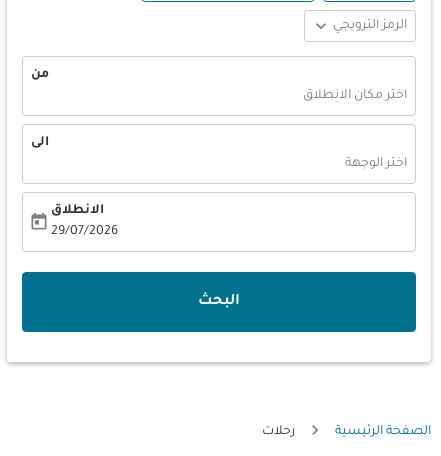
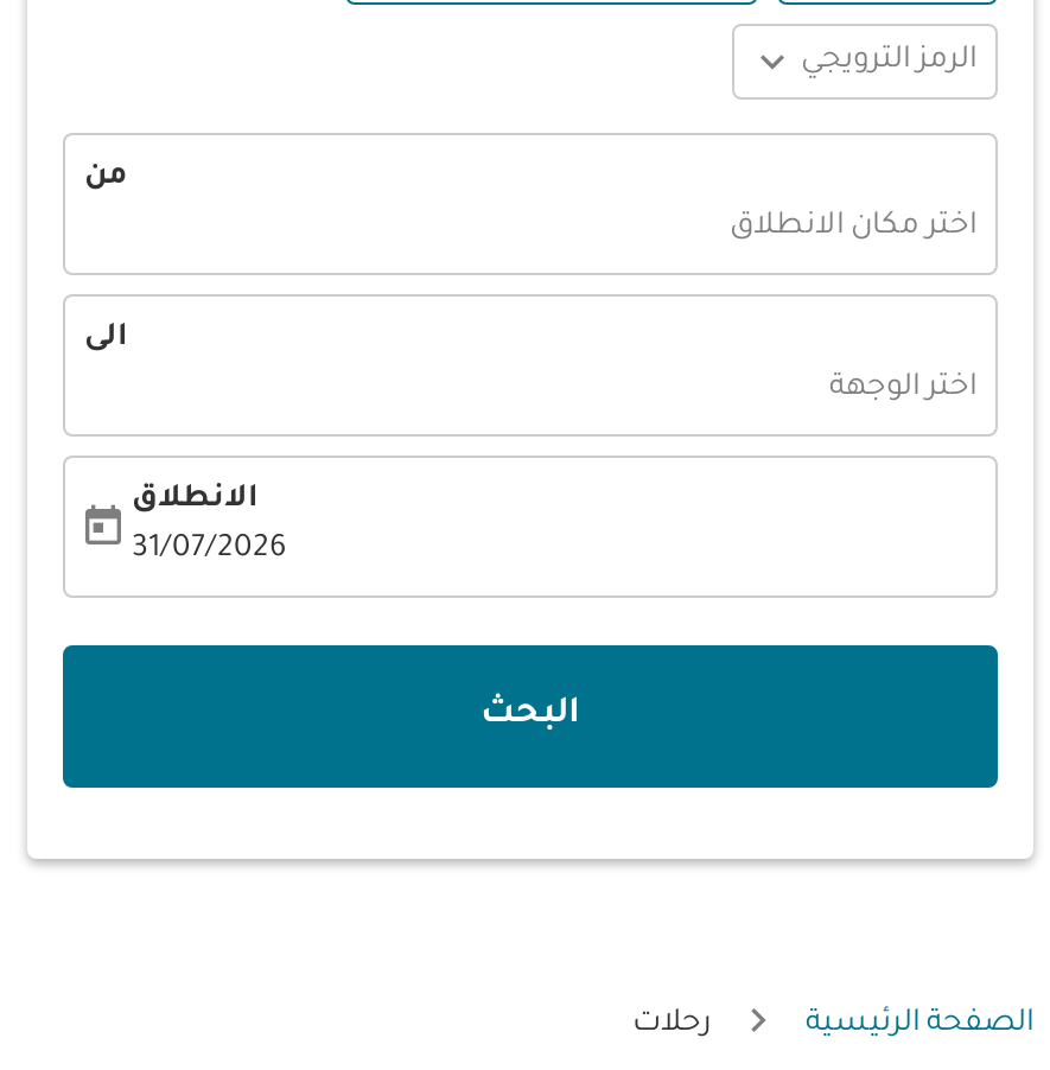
[51,225,118,239] 29/07/2026 -> [132,534,286,567] 31/07/2026

